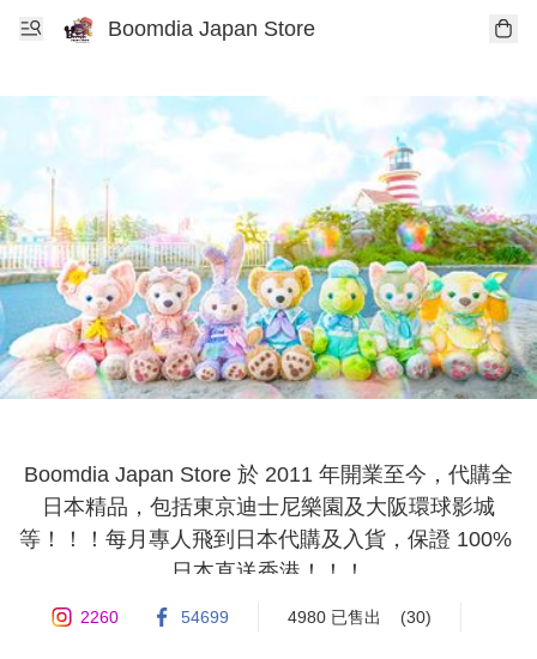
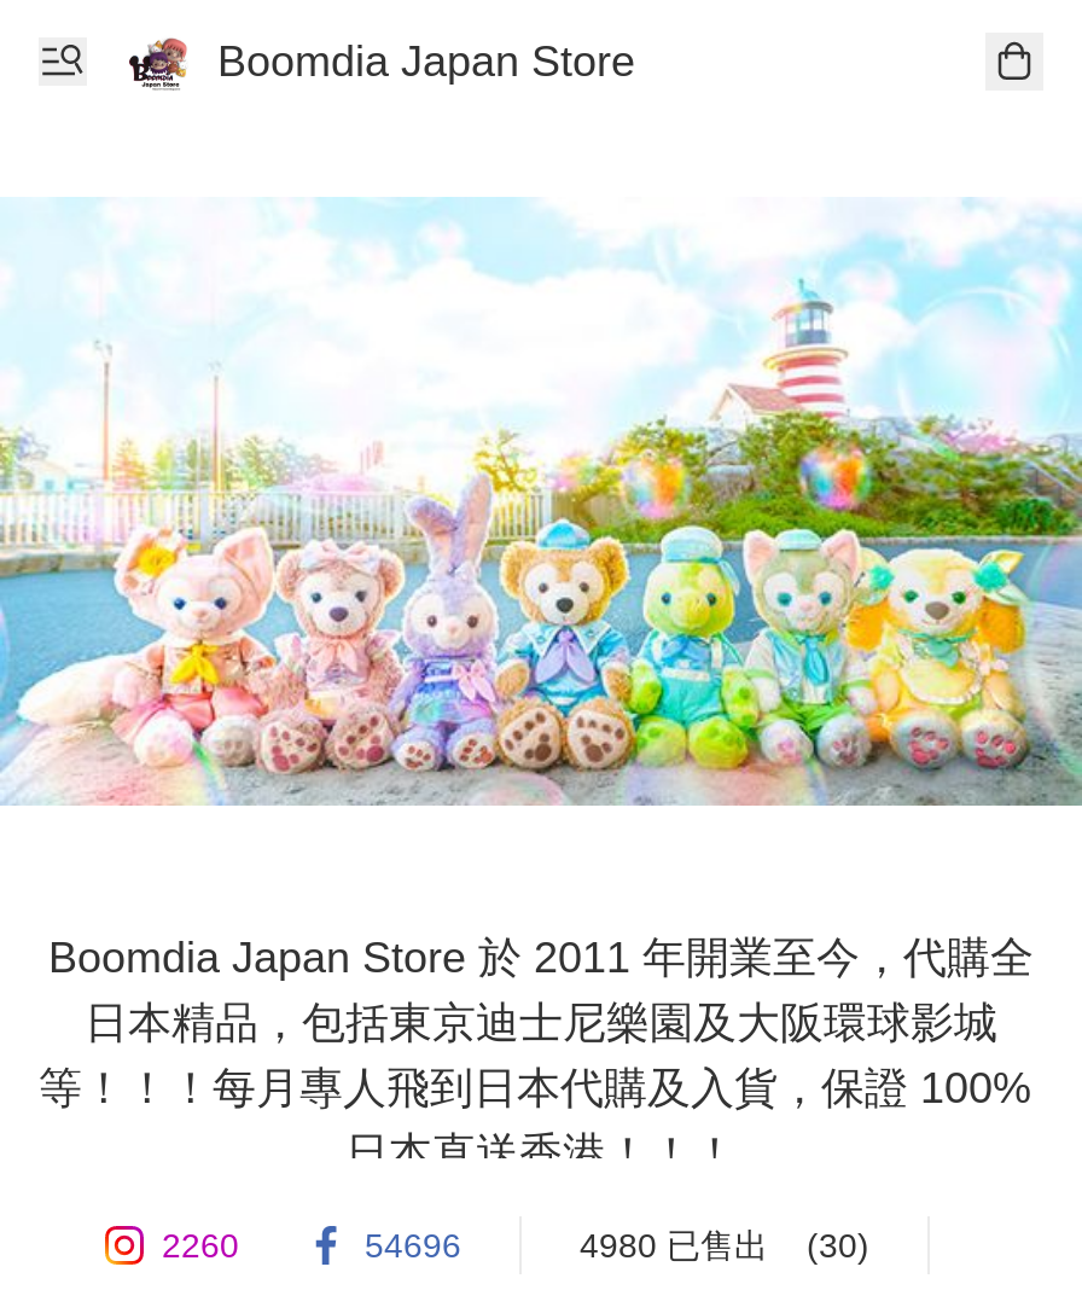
[181,607,229,626] 54699 -> [365,1226,461,1265] 54696

